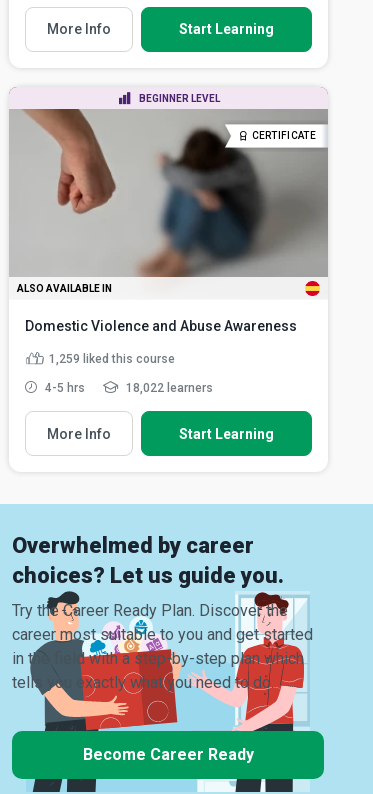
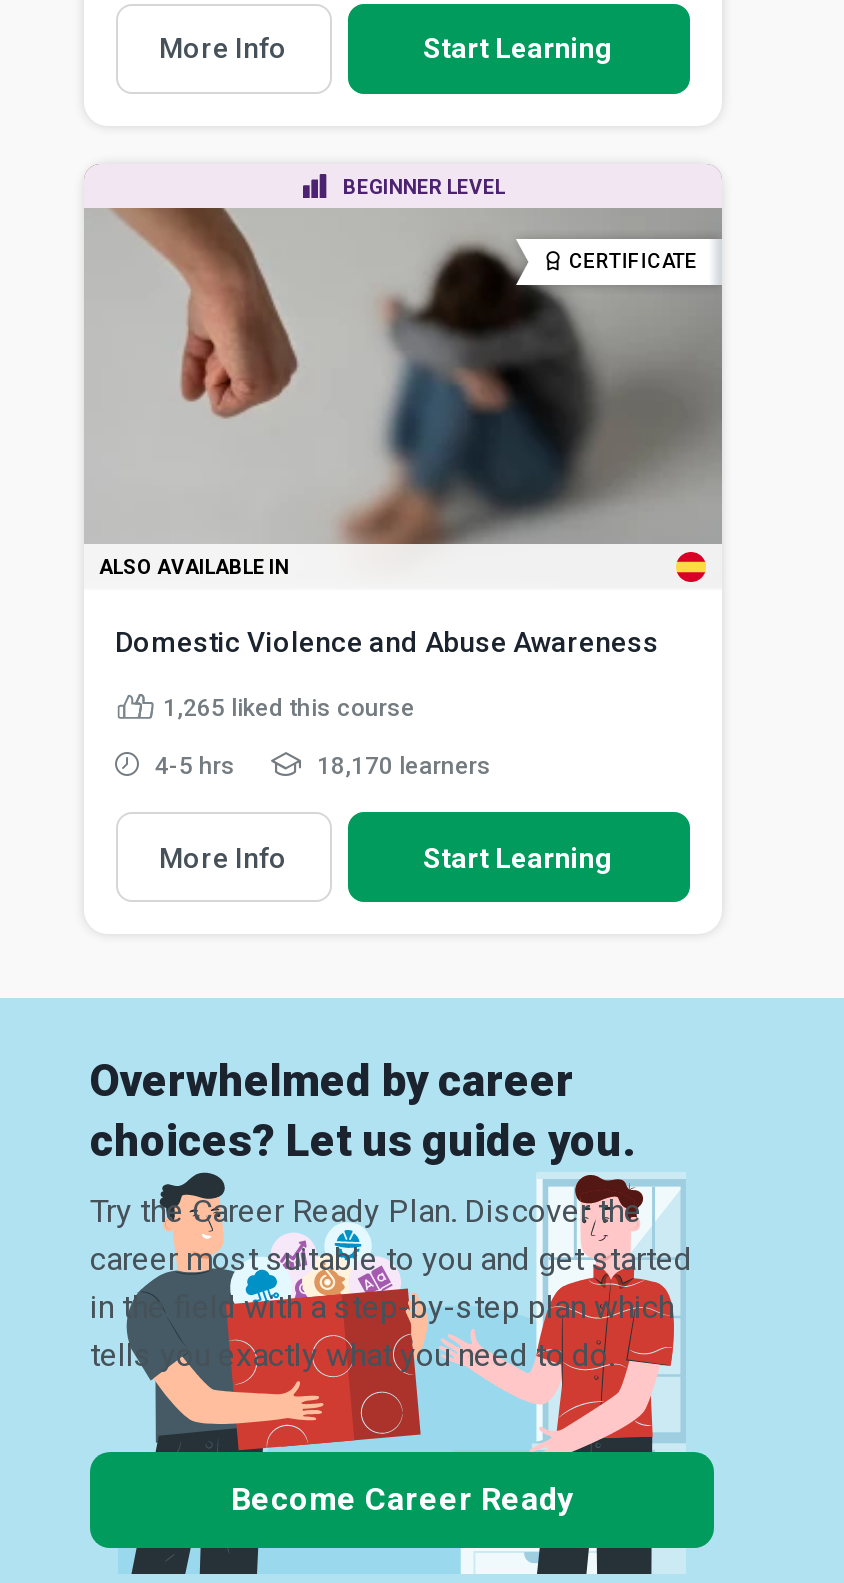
[48,352,174,366] 1,259 liked this course -> [163,694,415,722] 1,265 liked this course
[122,381,212,395] 18,022 learners -> [311,752,491,780] 18,170 learners

